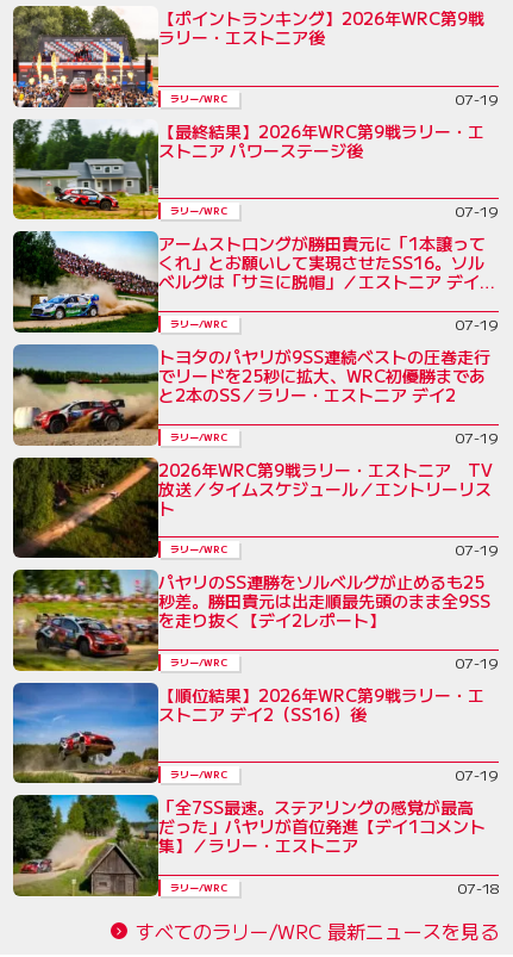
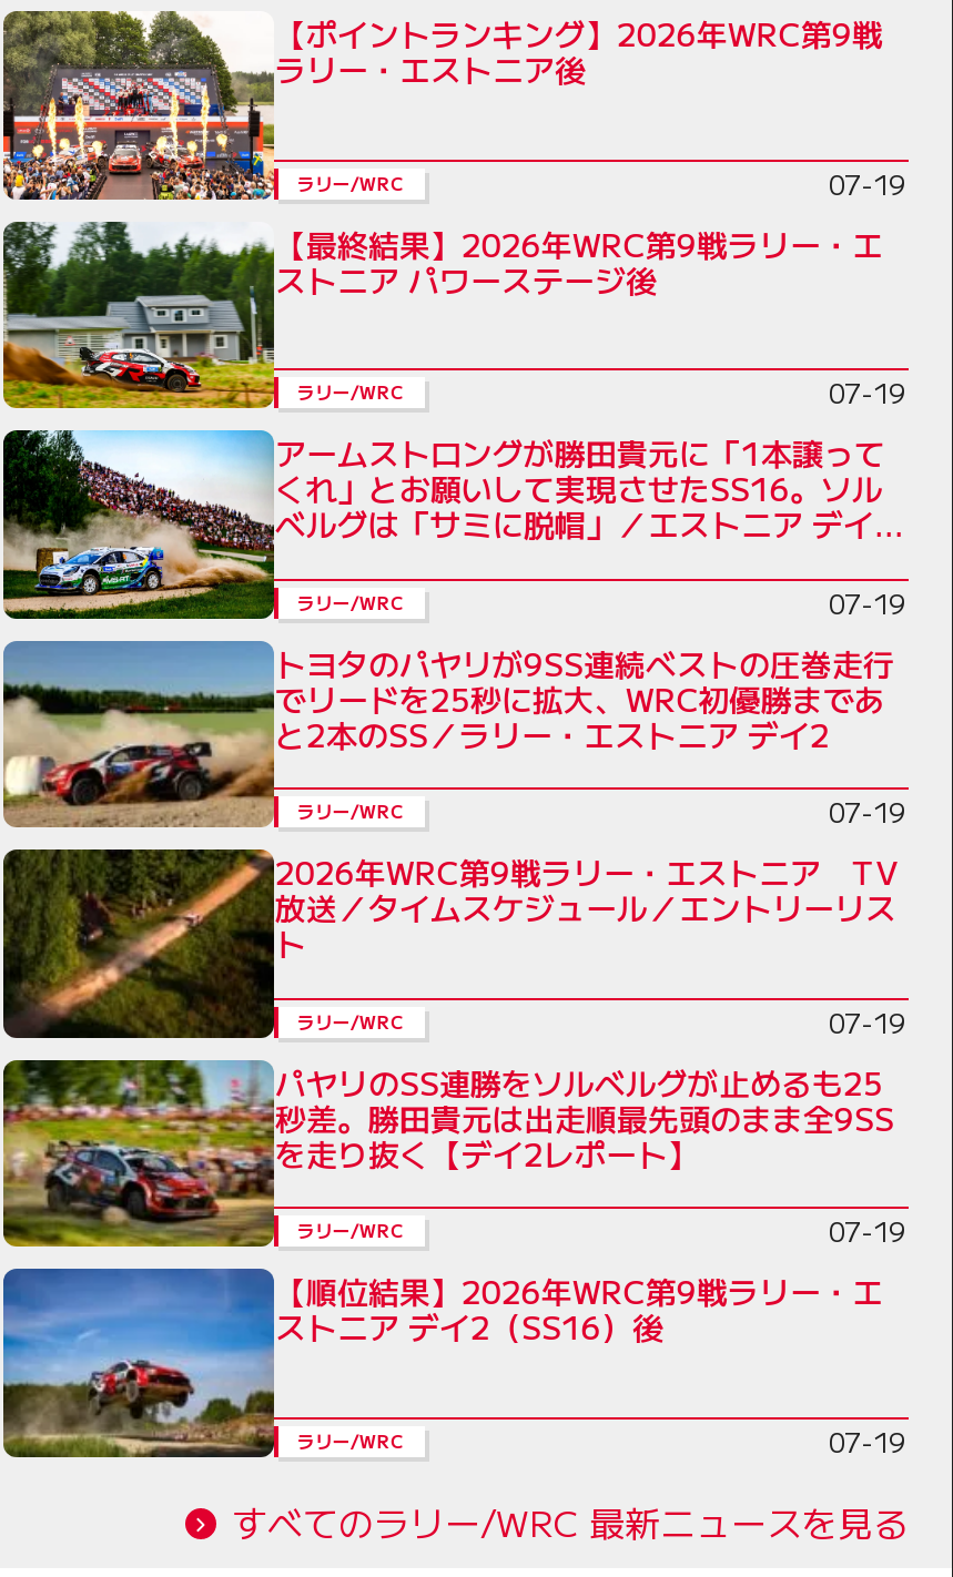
[12,794,499,897] [image] | 「全7SS最速。ステアリングの感覚が最高 | だった」パヤリが首位発進【デイ1コメント | 集】／ラリー・エストニア | ラリー/WRC | 07-18 -> none

